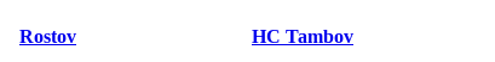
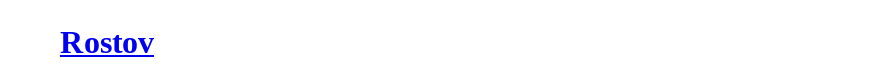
[252,26,353,46] HC Tambov -> none

